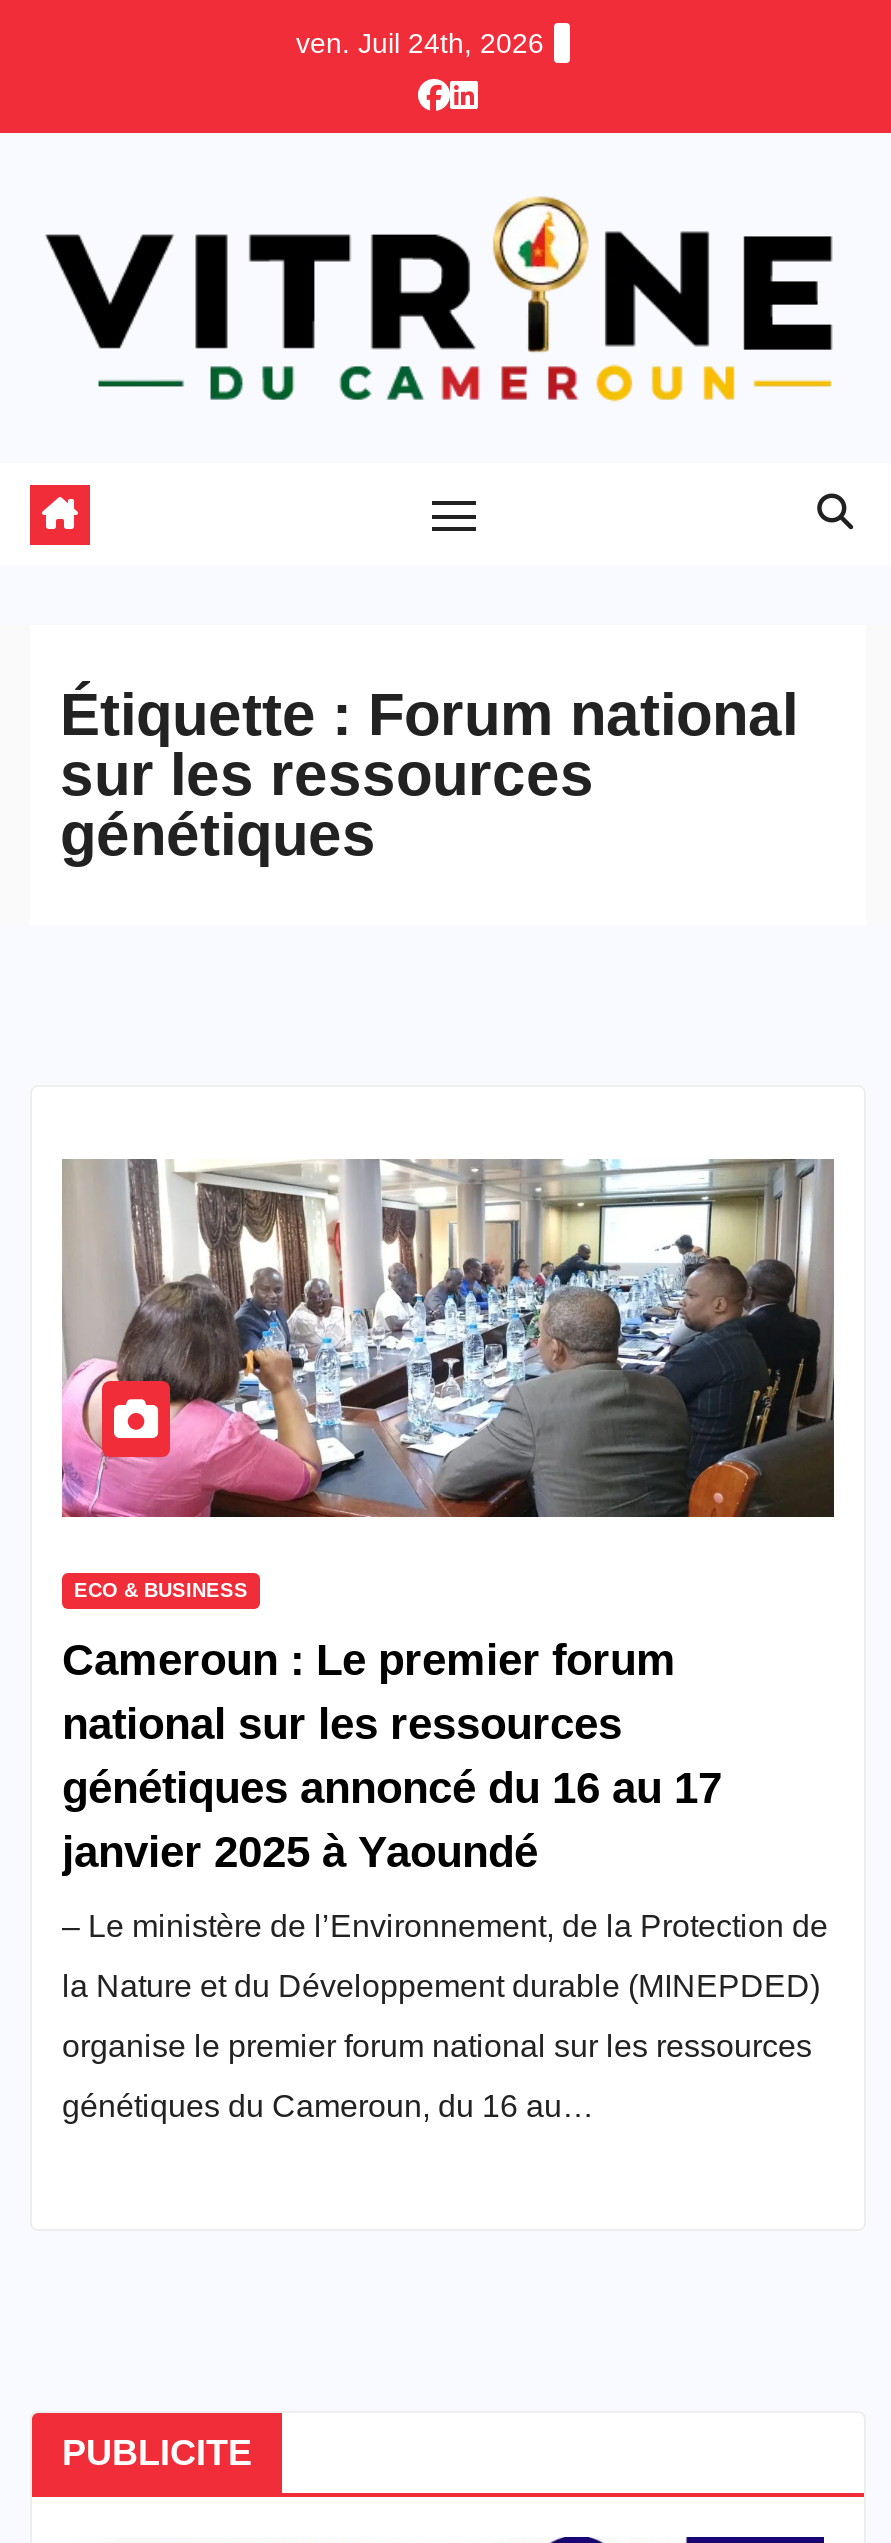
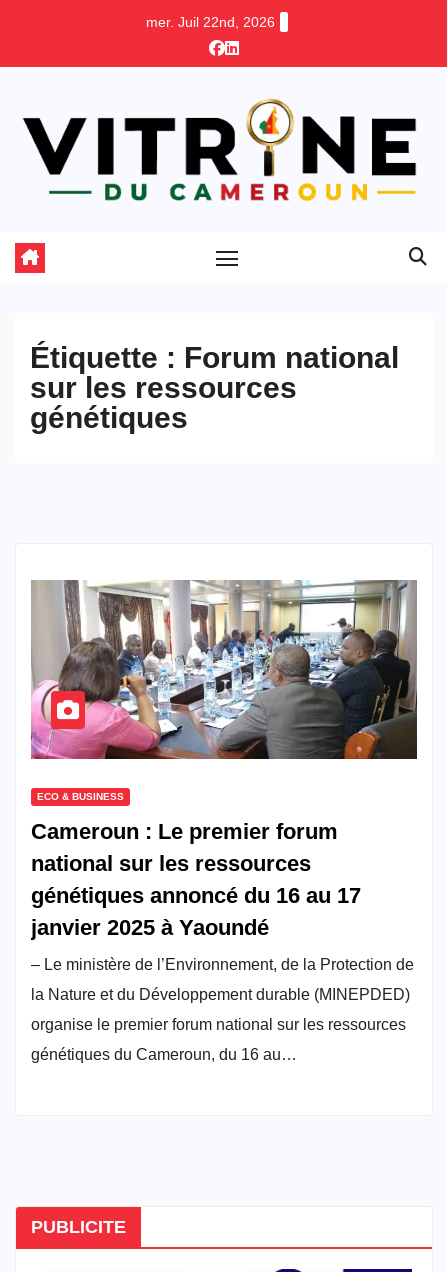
[296,27,544,59] ven. Juil 24th, 2026 -> [145,14,274,30] mer. Juil 22nd, 2026

